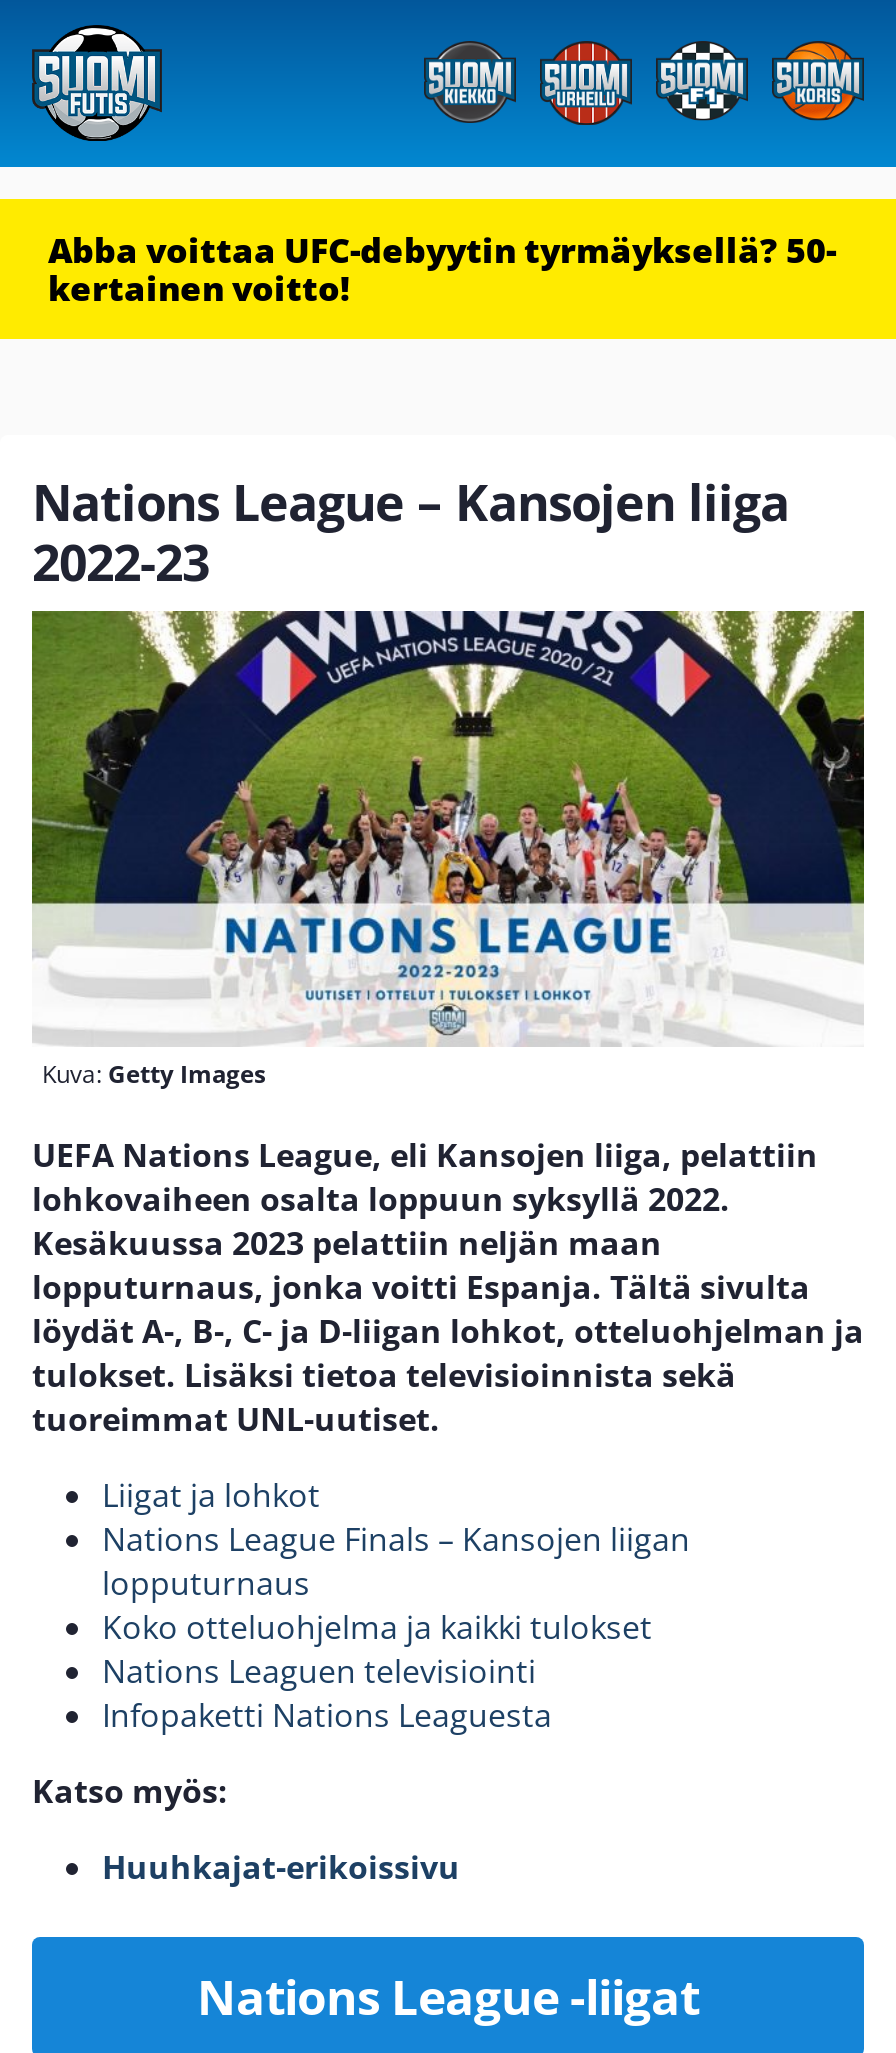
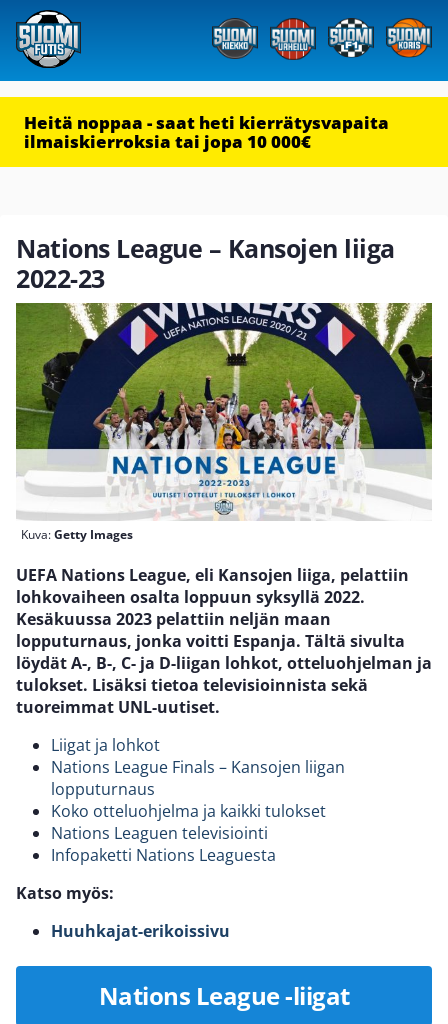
[48,227,836,311] Abba voittaa UFC-debyytin tyrmäyksellä? 50- | kertainen voitto! -> [24,111,389,153] Heitä noppaa - saat heti kierrätysvapaita | ilmaiskierroksia tai jopa 10 000€

